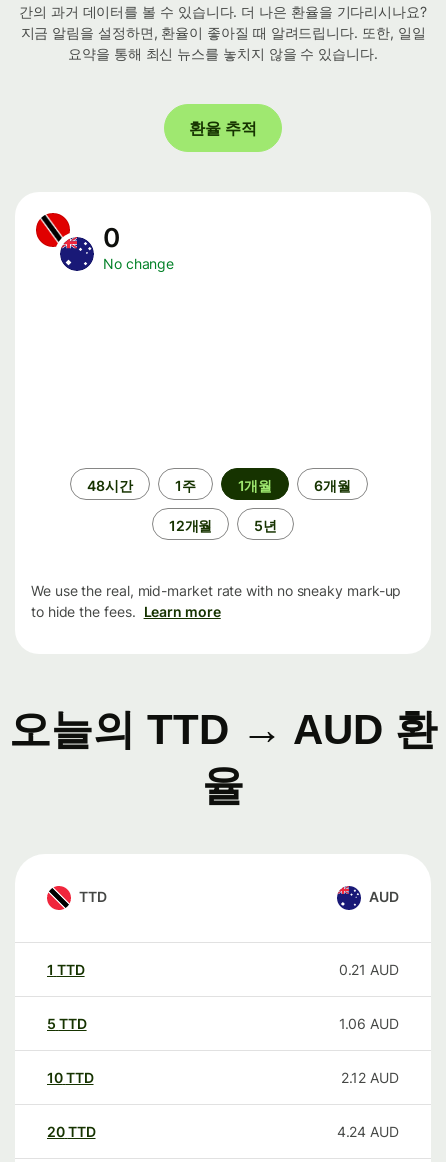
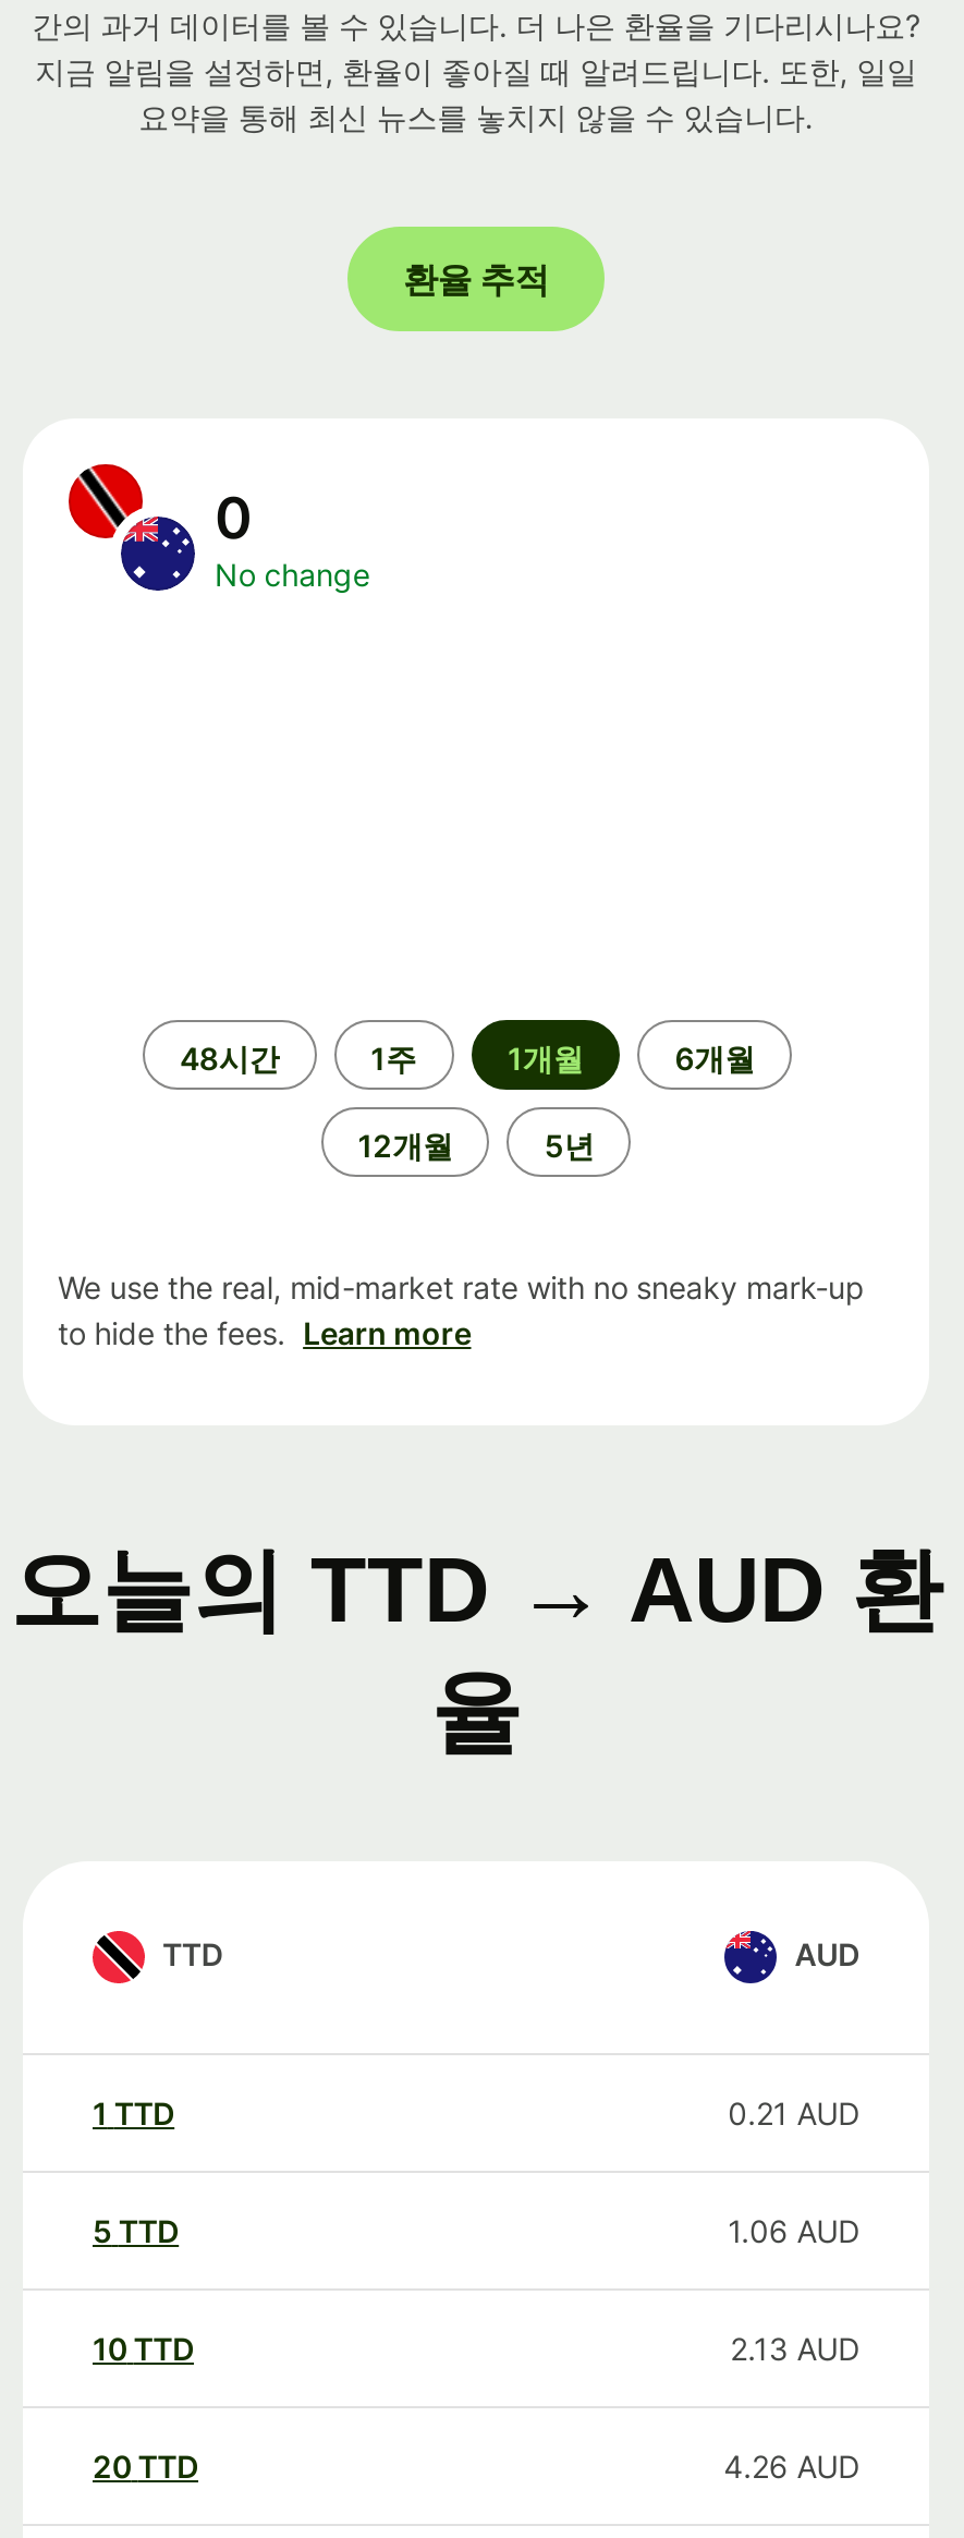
[341,1069,399,1086] 2.12 AUD -> [730,2330,859,2367] 2.13 AUD
[337,1123,399,1140] 4.24 AUD -> [724,2448,859,2485] 4.26 AUD

